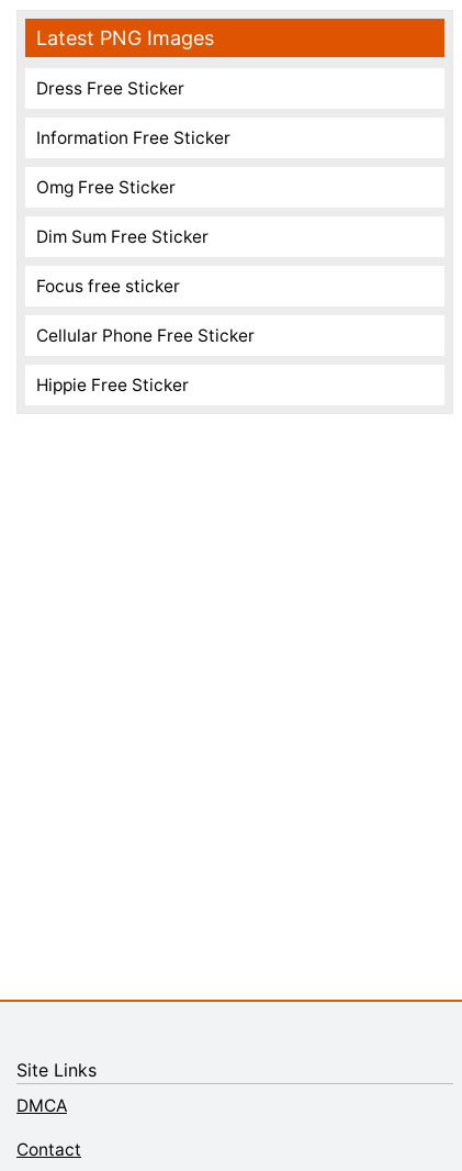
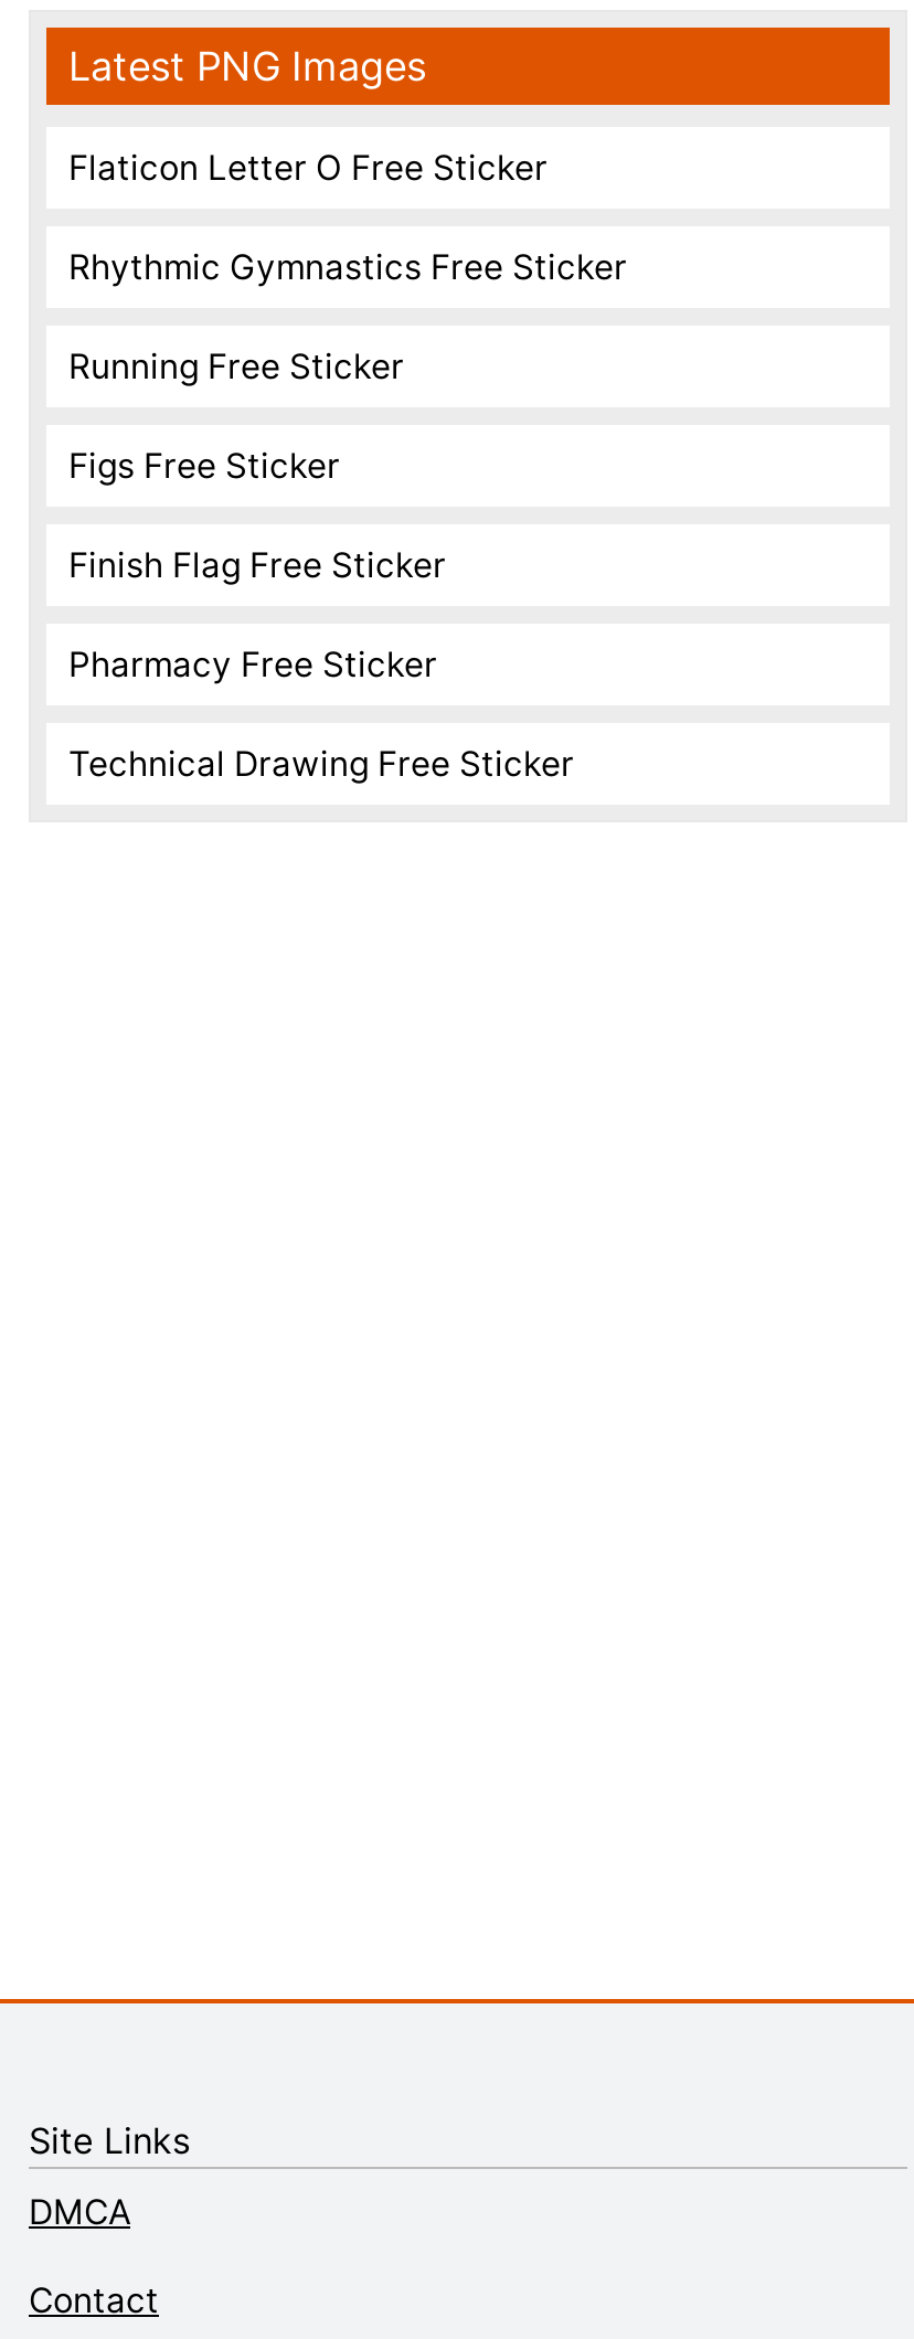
[36,78,184,99] Dress Free Sticker -> [68,146,548,188] Flaticon Letter O Free Sticker
[36,127,230,148] Information Free Sticker -> [68,246,627,288] Rhythmic Gymnastics Free Sticker
[36,177,176,198] Omg Free Sticker -> [68,345,404,387] Running Free Sticker
[36,226,209,247] Dim Sum Free Sticker -> [68,444,340,486] Figs Free Sticker
[36,276,180,296] Focus free sticker -> [68,544,446,586] Finish Flag Free Sticker
[36,325,255,346] Cellular Phone Free Sticker -> [68,643,437,685] Pharmacy Free Sticker
[36,374,189,395] Hippie Free Sticker -> [68,742,574,784] Technical Drawing Free Sticker

